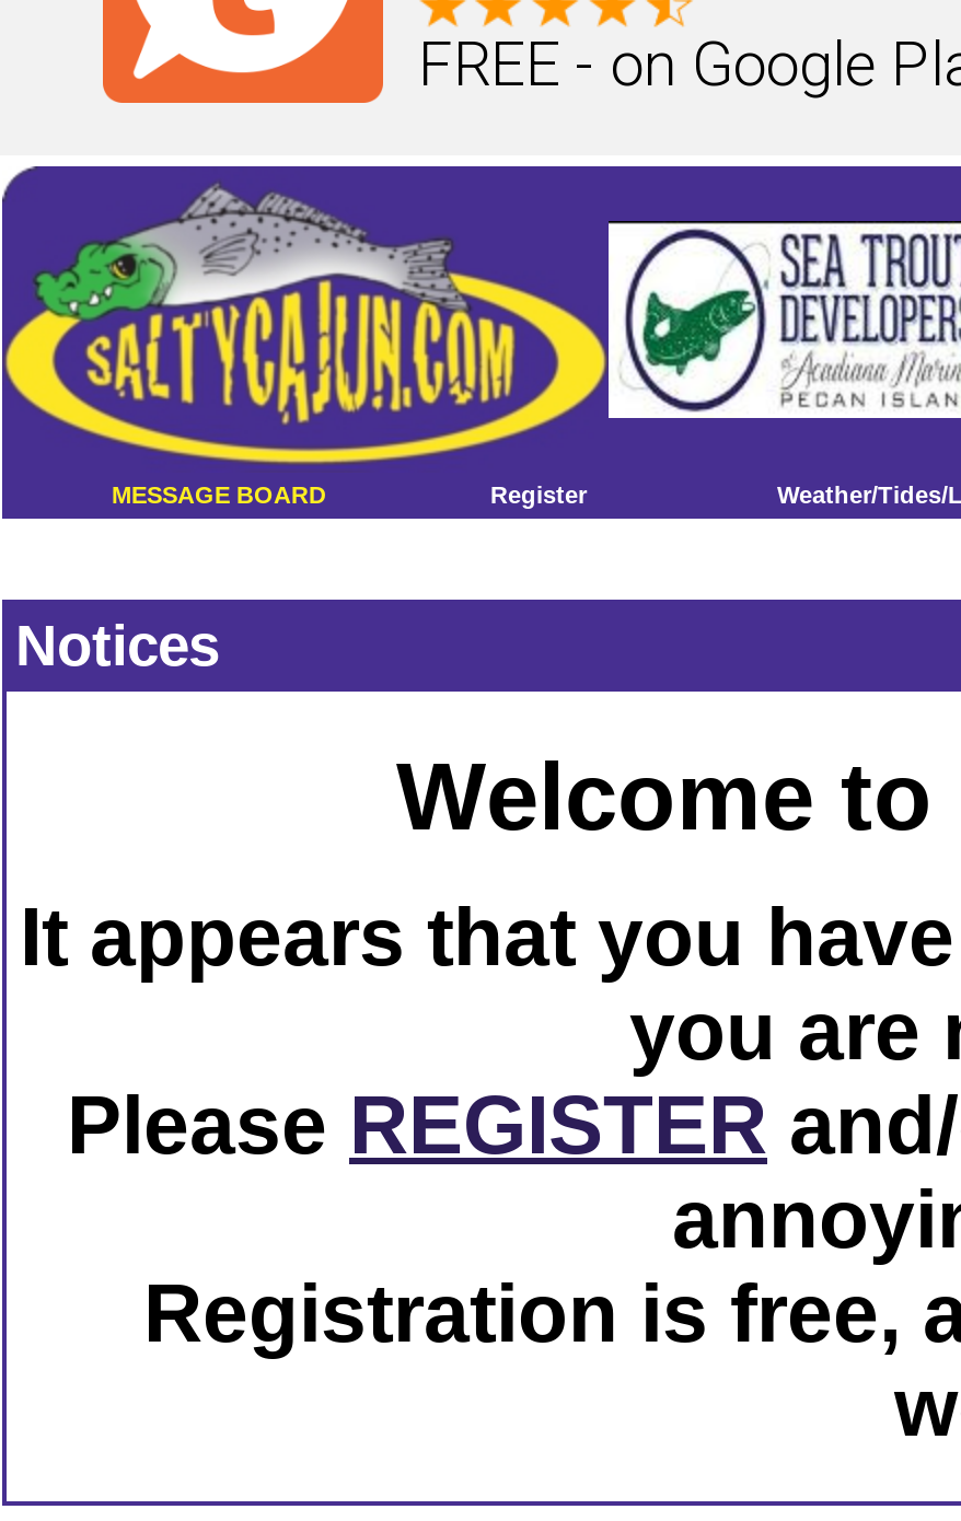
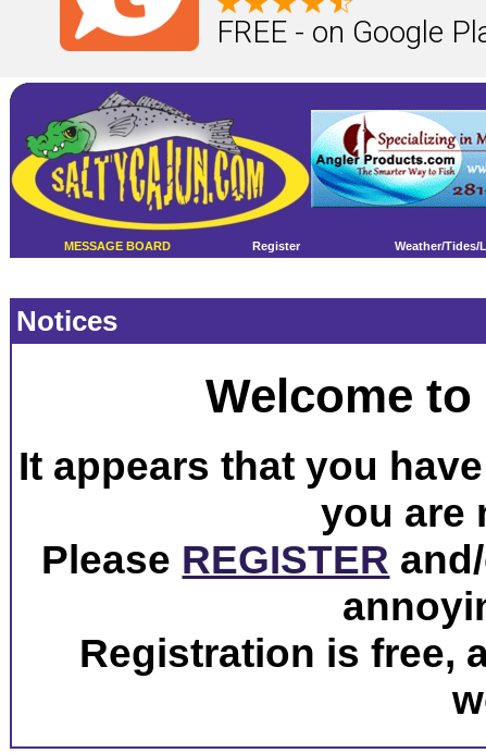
[606,221,954,420] [image] -> [310,109,483,208] [image]

